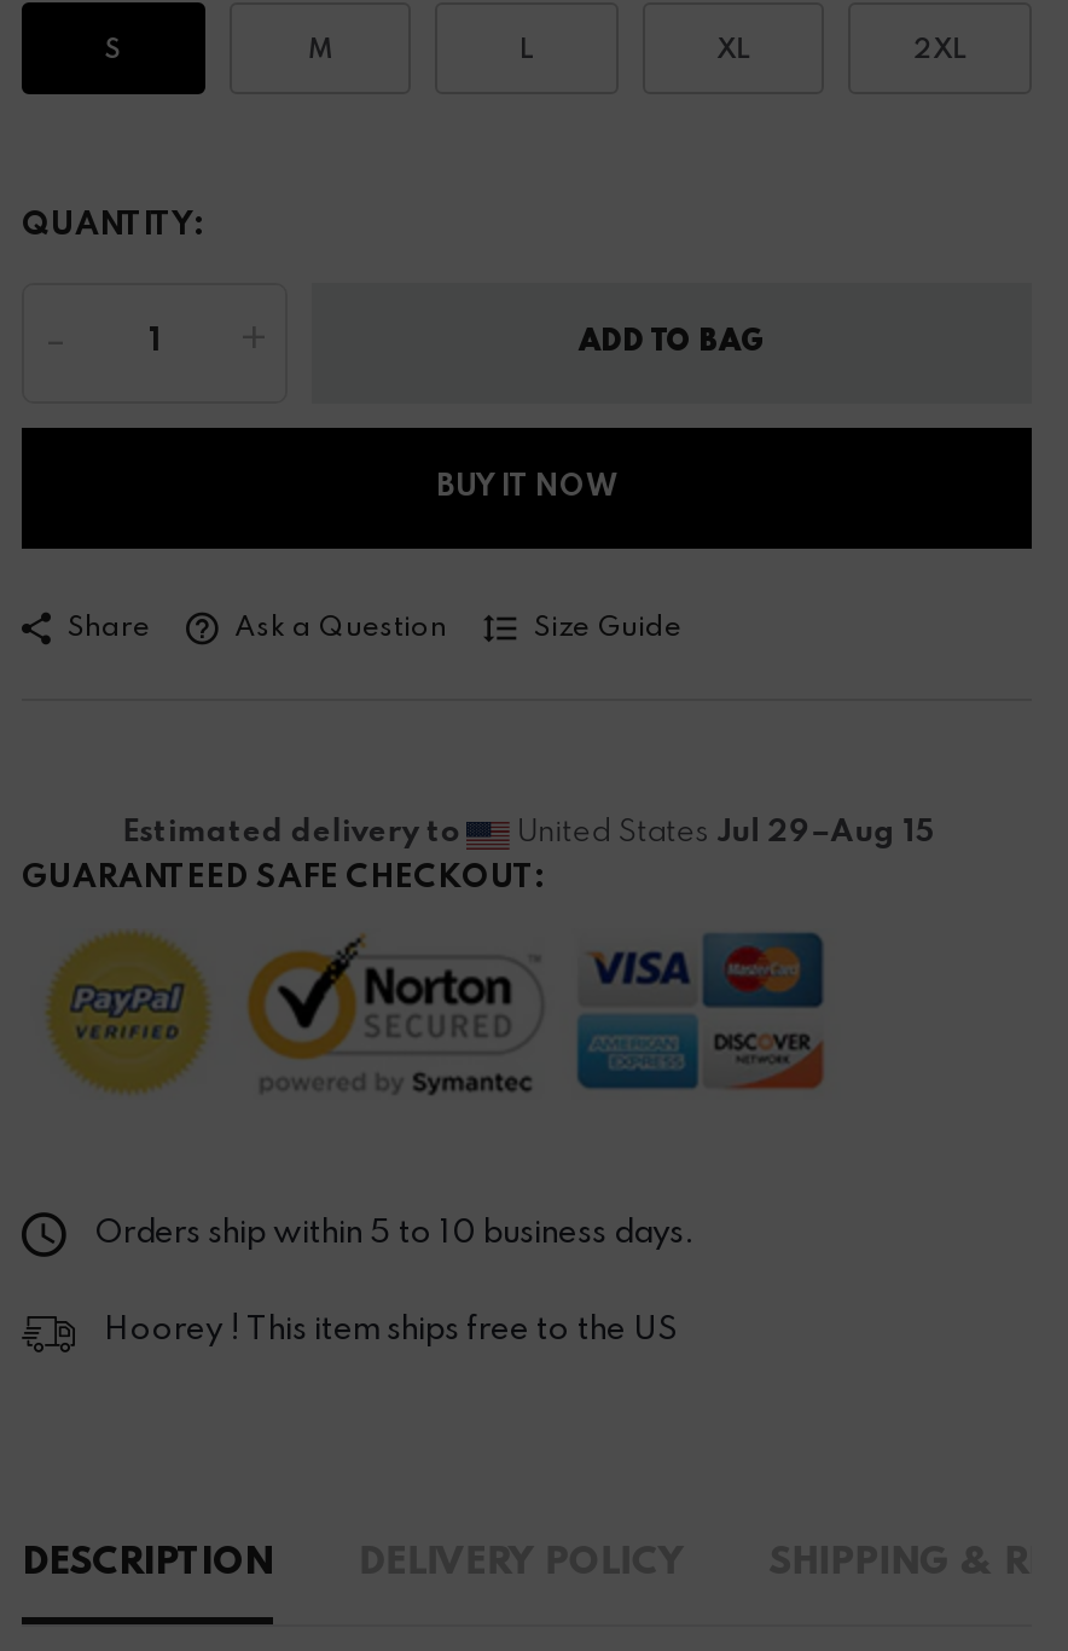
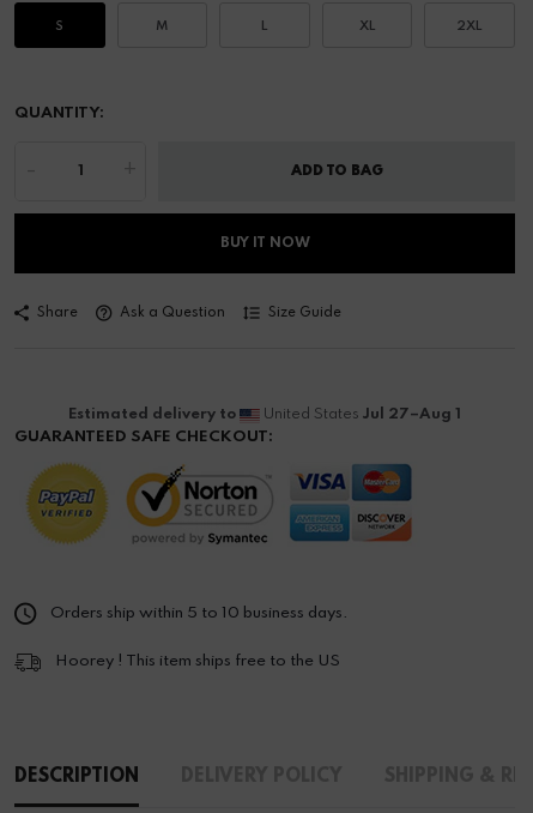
[509,818,932,849] United States Jul 29–Aug 15 -> [260,407,461,423] United States Jul 27–Aug 1

